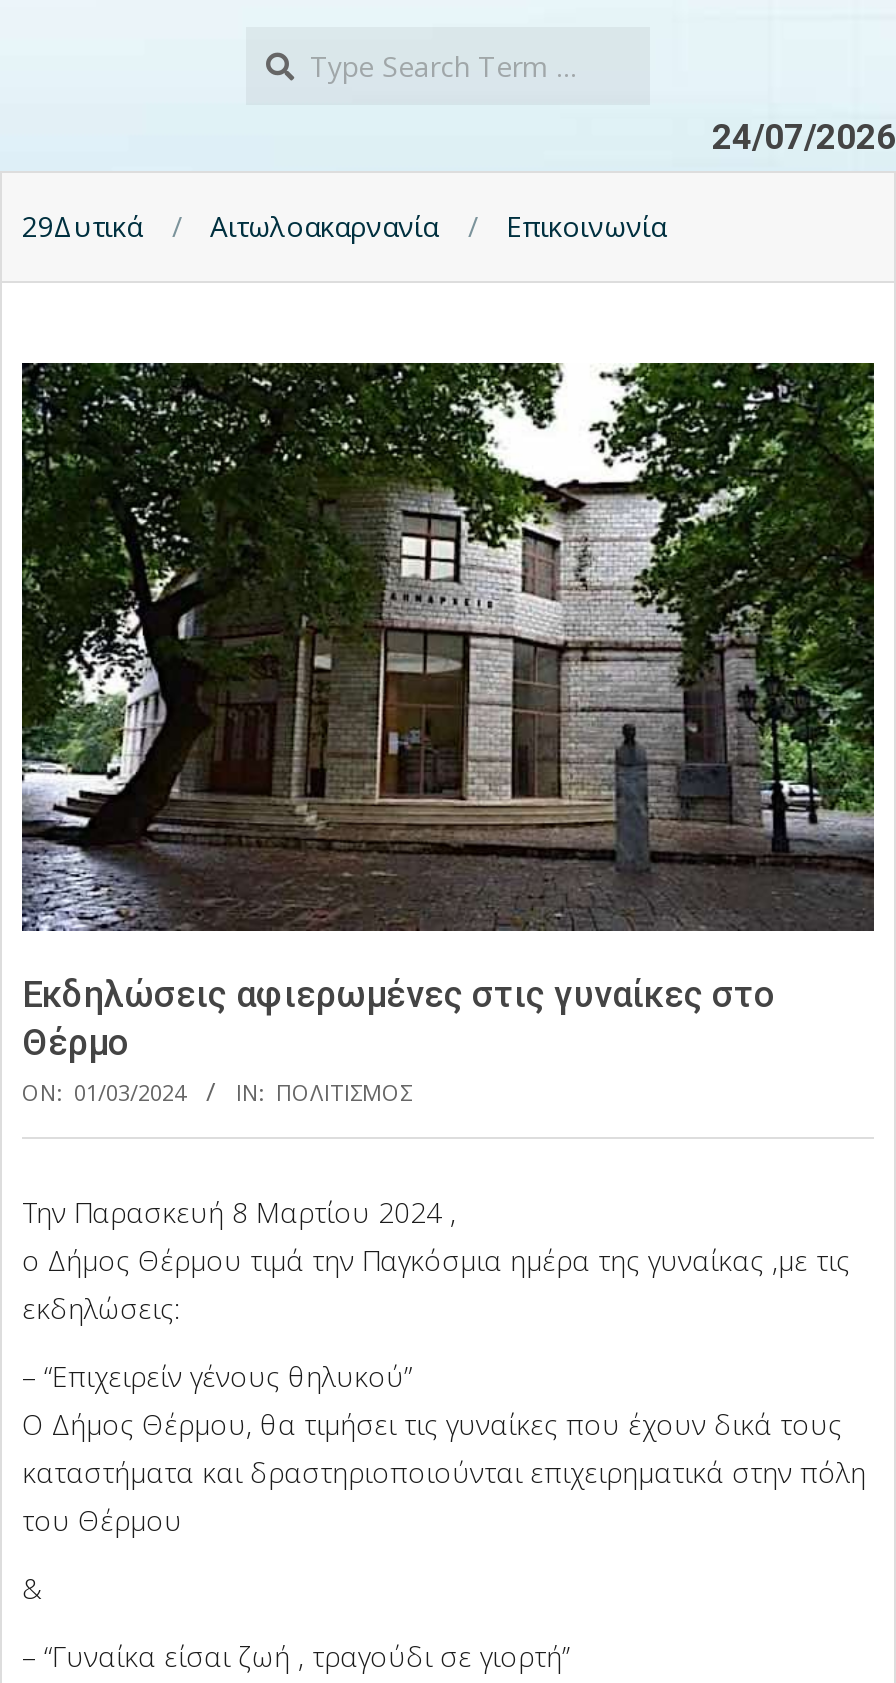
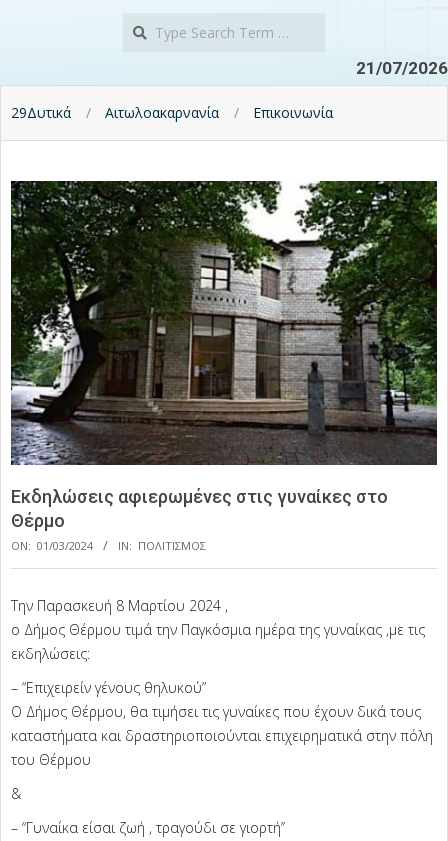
[712,117,896,157] 24/07/2026 -> [356,58,448,78] 21/07/2026

